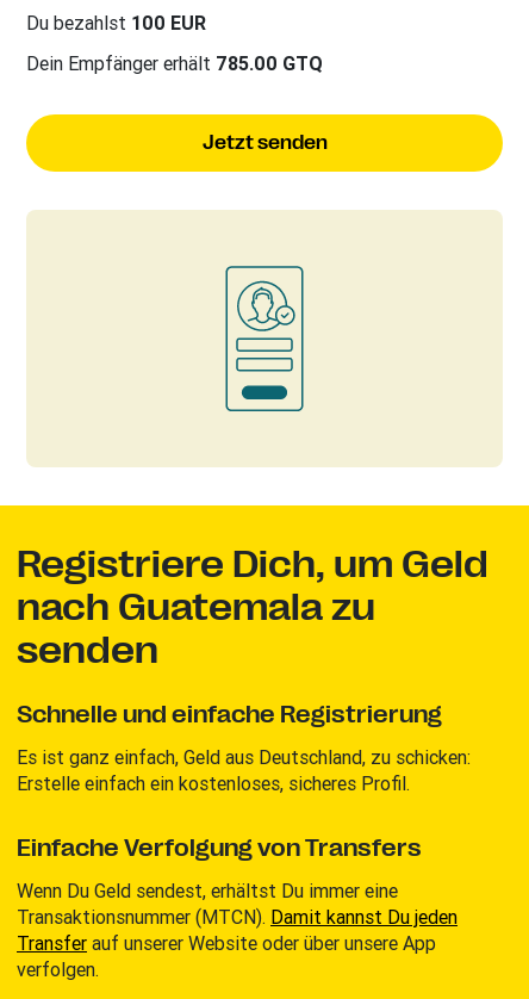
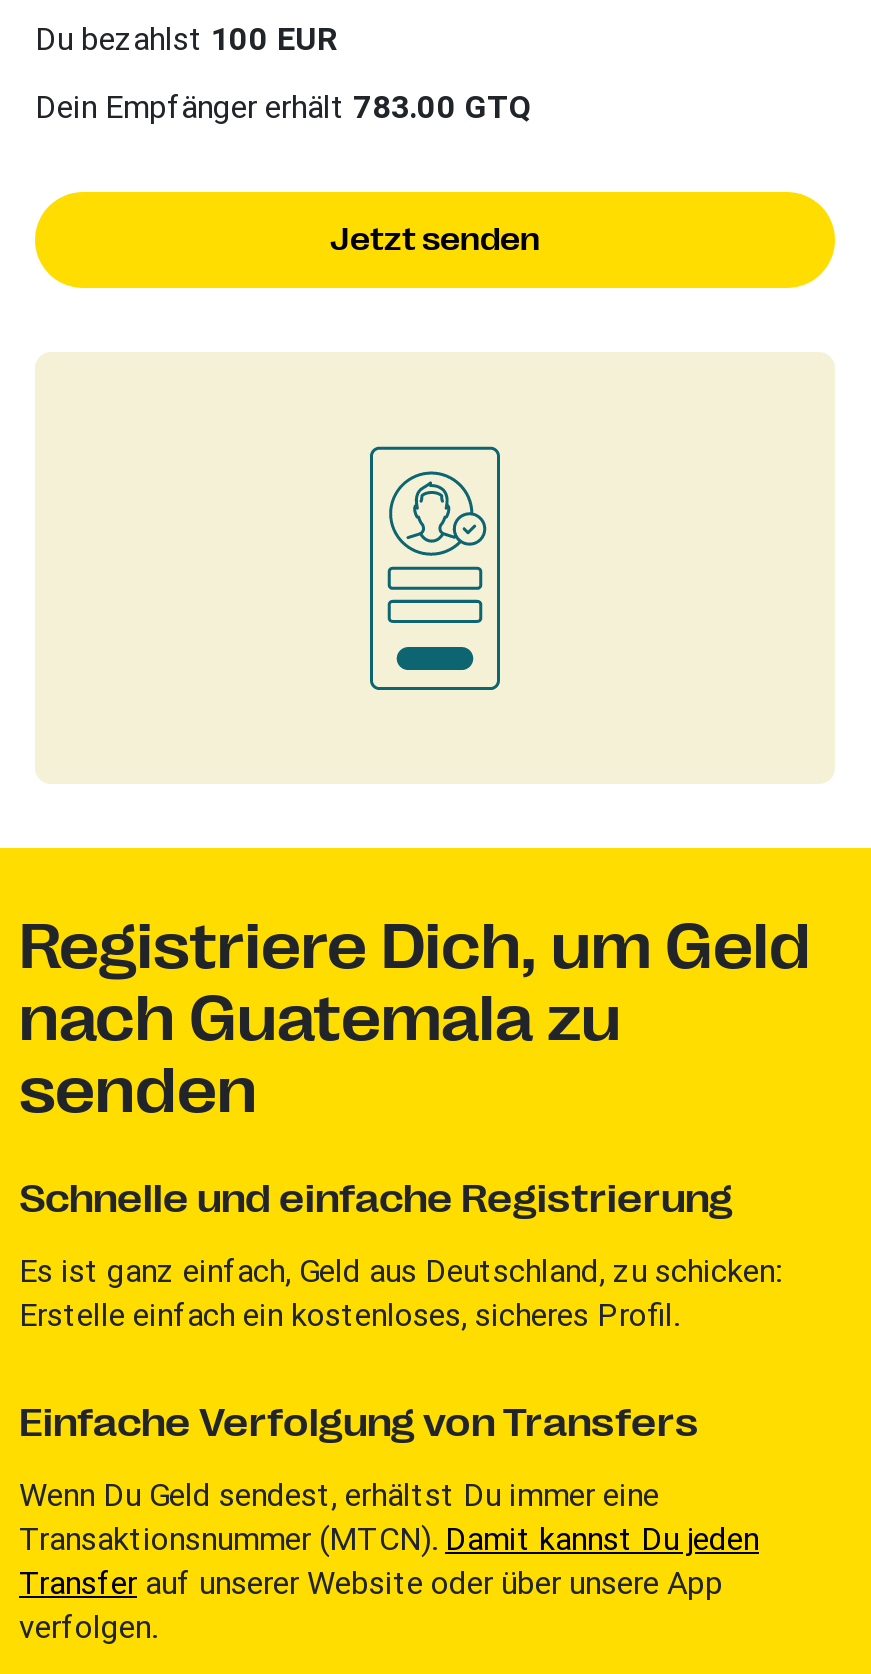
[26,51,323,75] Dein Empfänger erhält 785.00 GTQ -> [35,85,533,125] Dein Empfänger erhält 783.00 GTQ

